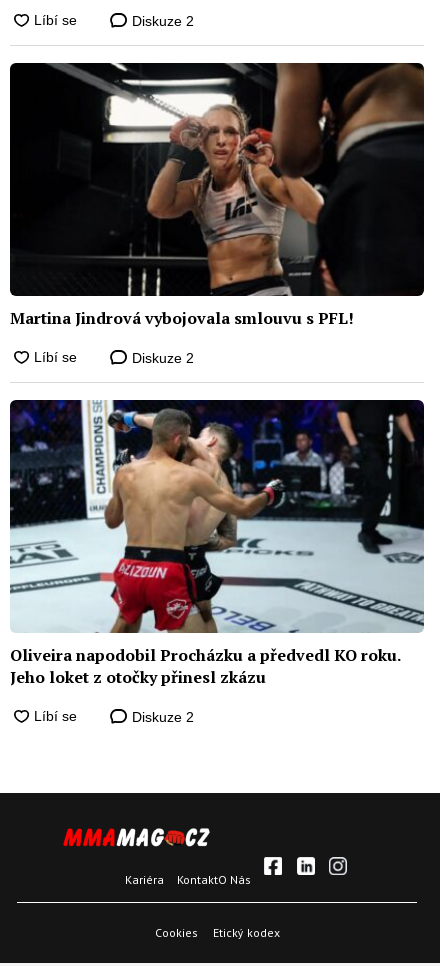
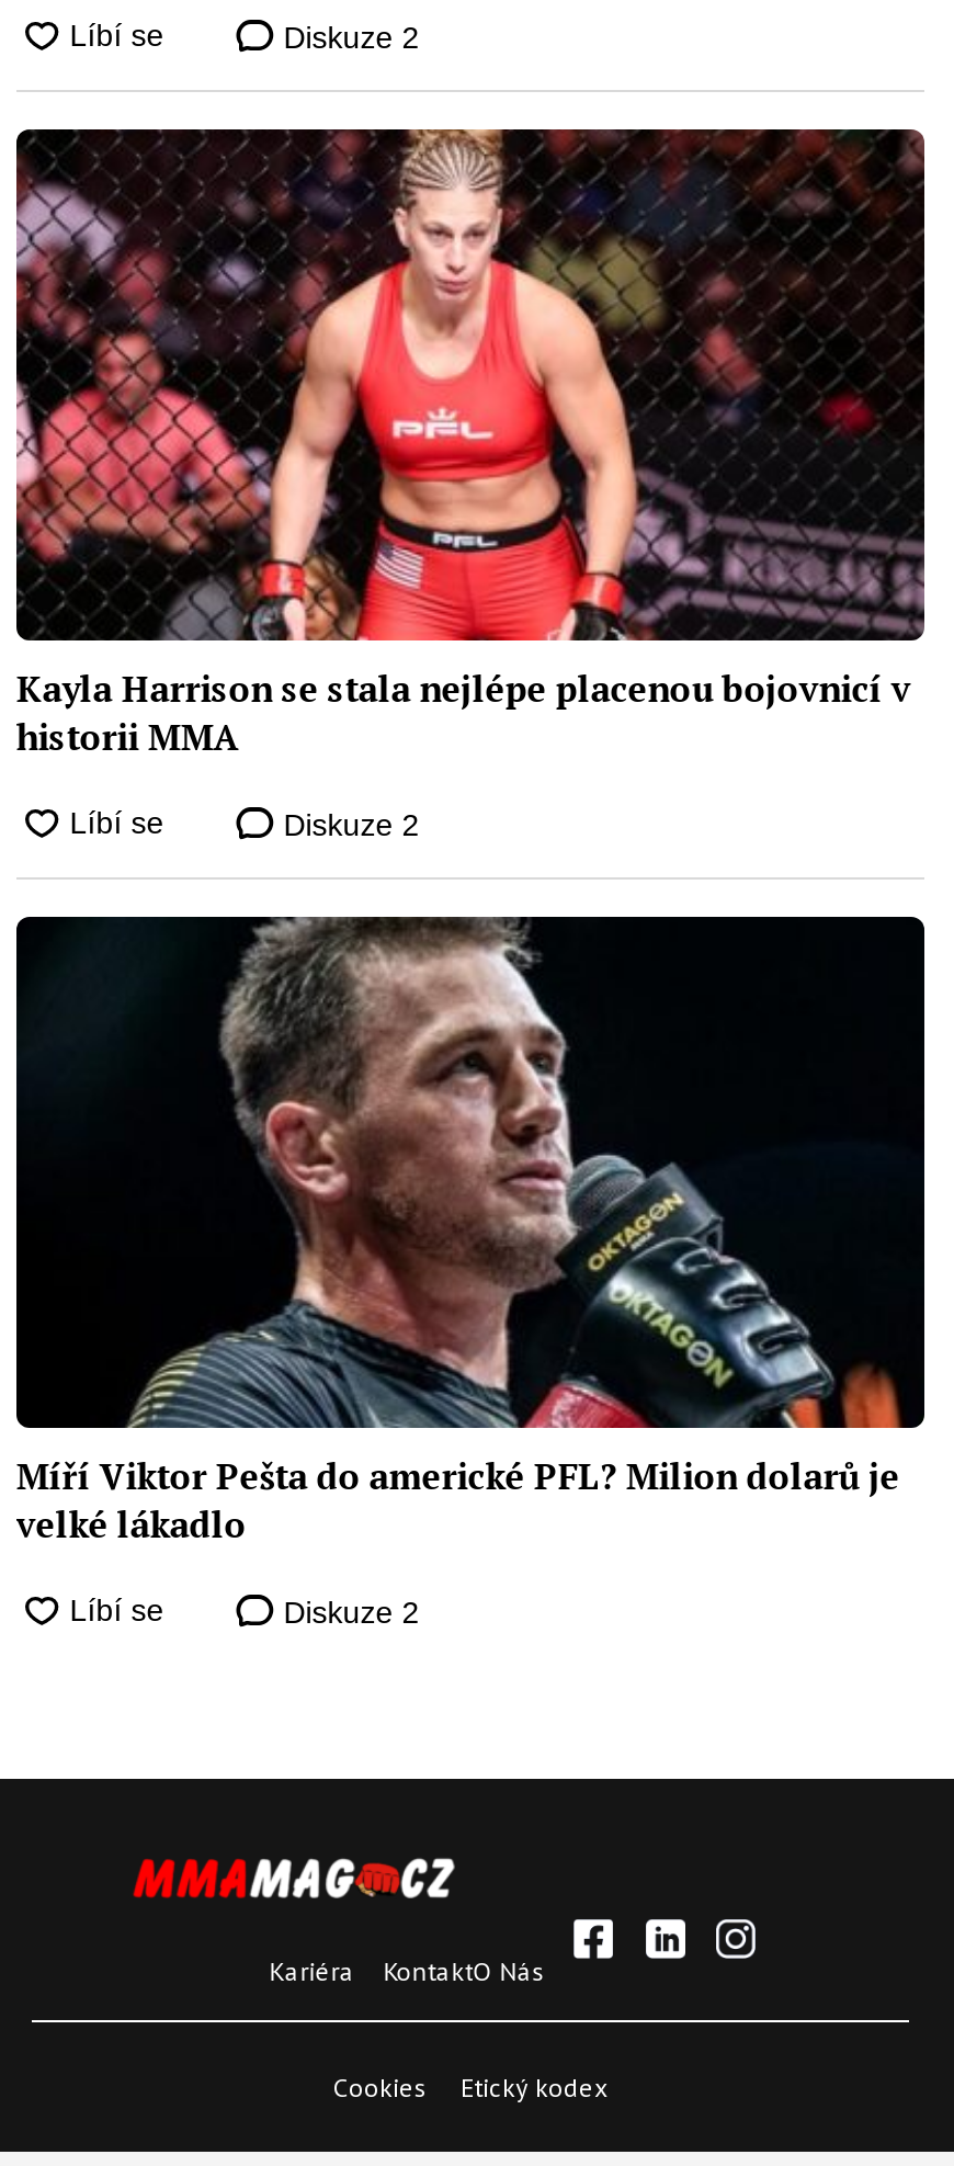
[9,62,424,329] [image] | Martina Jindrová vybojovala smlouvu s PFL! -> [14,126,927,762] [image] | Kayla Harrison se stala nejlépe placenou bojovnicí v | historii MMA
[9,399,425,688] [image] | Oliveira napodobil Procházku a předvedl KO roku. | Jeho loket z otočky přinesl zkázu -> [14,914,927,1549] [image] | Míří Viktor Pešta do americké PFL? Milion dolarů je | velké lákadlo

